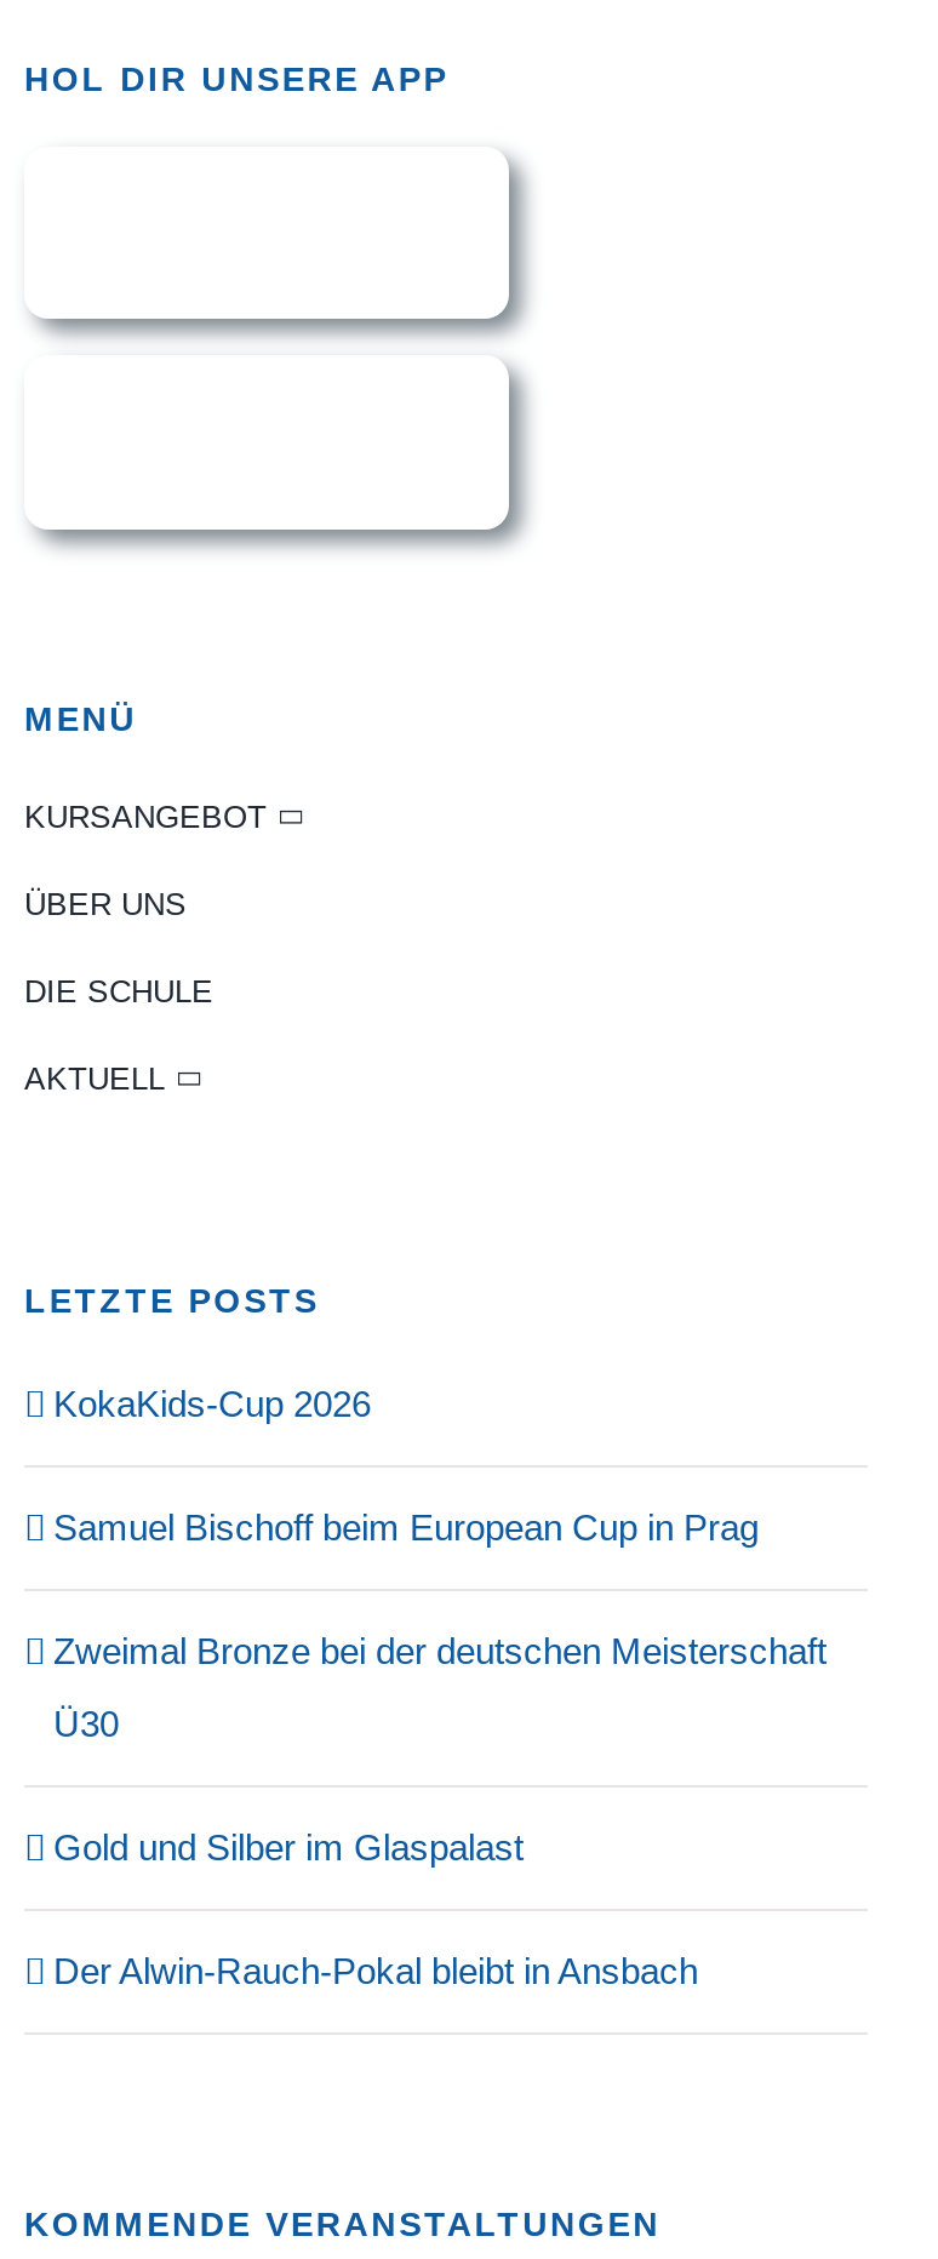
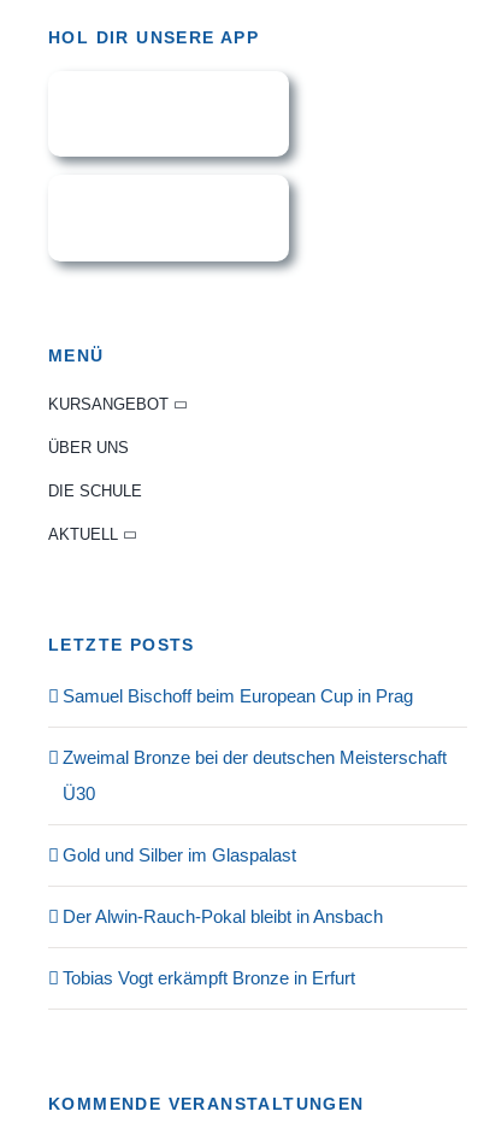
[53,1382,371,1423] KokaKids-Cup 2026 -> none
moved [53,1506,827,1990] -> [63,685,447,926]: Samuel Bischoff beim European Cup in Prag | Zweimal Bronze bei der deutschen Meisterschaft | Ü30 | Gold und Silber im Glaspalast | Der Alwin-Rauch-Pokal bleibt in Ansbach
none -> [63,967,355,988] Tobias Vogt erkämpft Bronze in Erfurt

